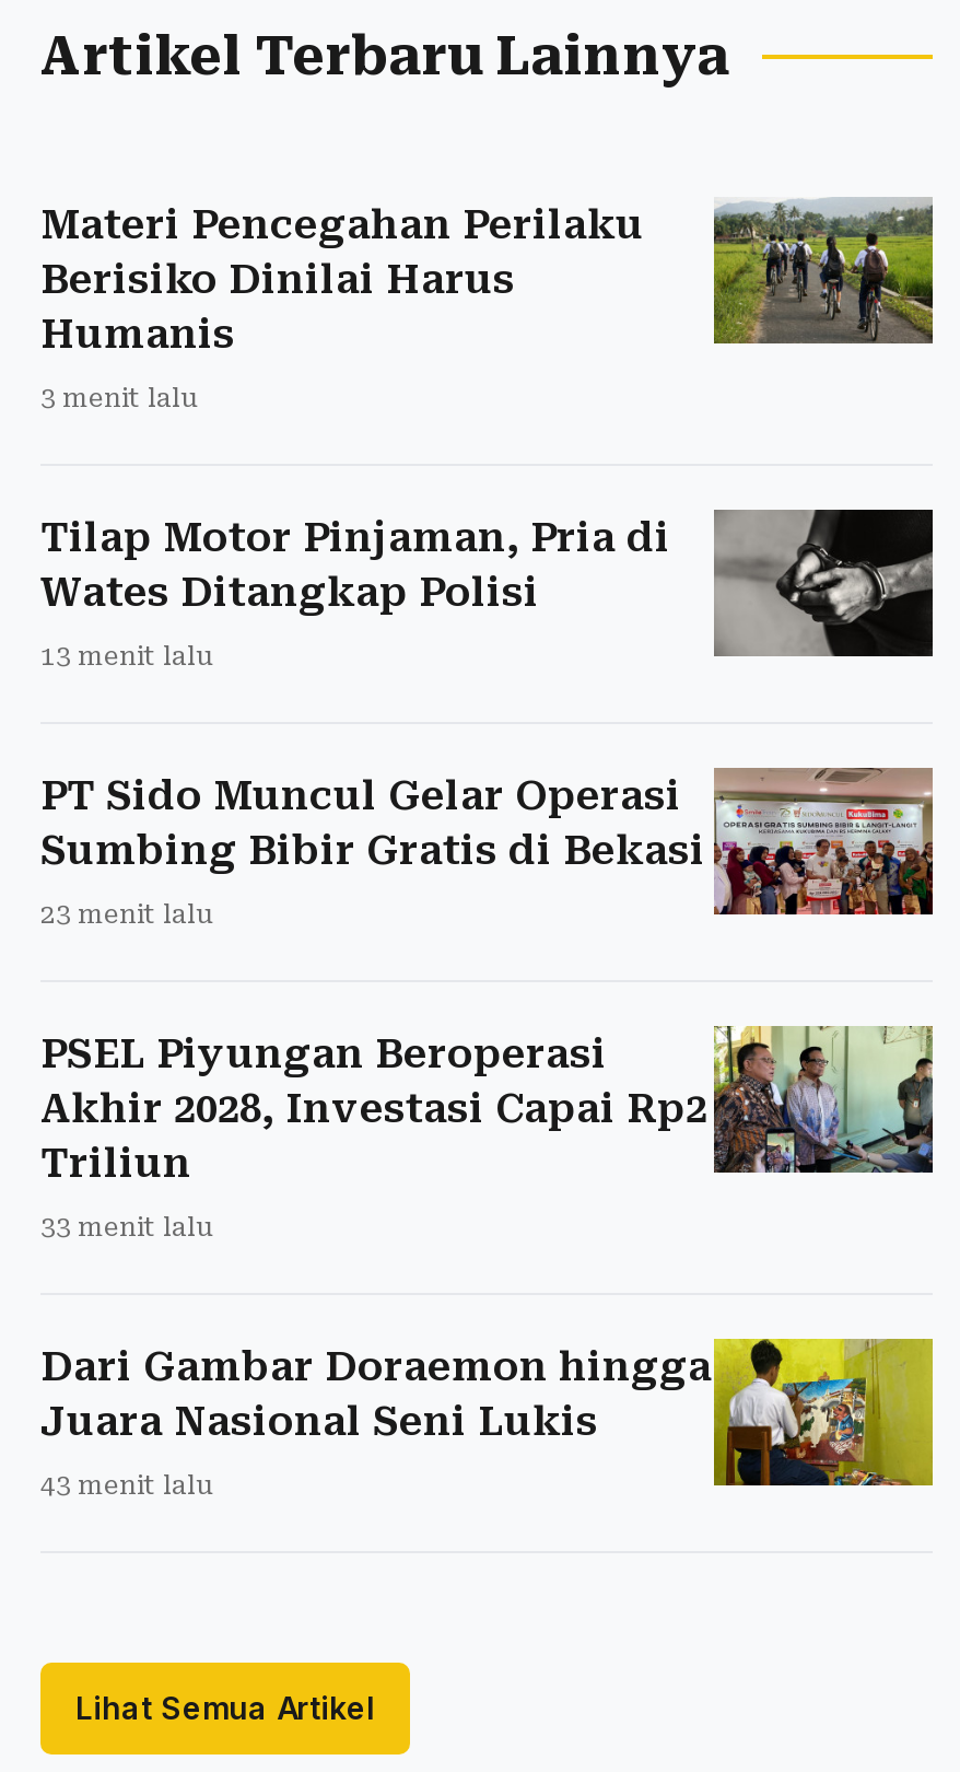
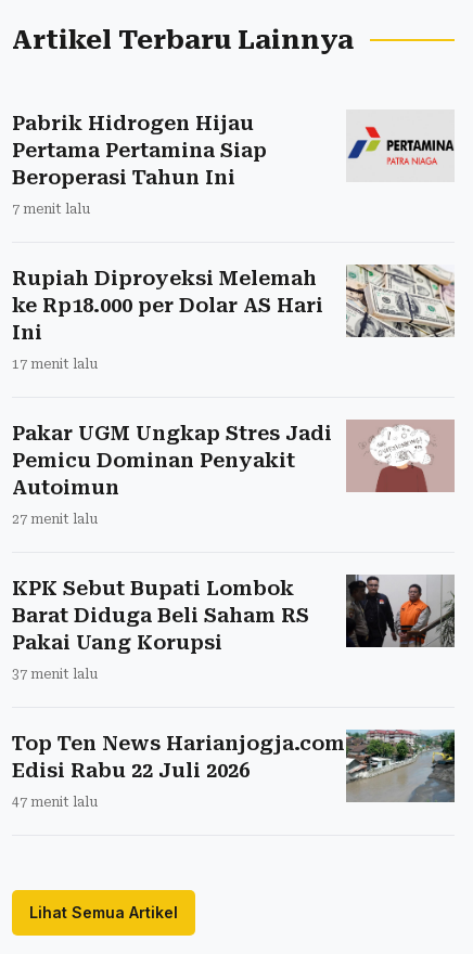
[40,201,644,356] Materi Pencegahan Perilaku | Berisiko Dinilai Harus | Humanis -> [12,111,267,188] Pabrik Hidrogen Hijau | Pertama Pertamina Siap | Beroperasi Tahun Ini
[712,199,935,346] [image] -> [346,125,455,182] [image]
[40,382,198,413] 3 menit lalu -> [12,201,90,216] 7 menit lalu
[40,508,935,658] [image] | Tilap Motor Pinjaman, Pria di | Wates Ditangkap Polisi -> [12,263,456,343] [image] | Rupiah Diproyeksi Melemah | ke Rp18.000 per Dolar AS Hari | Ini
[40,640,213,671] 13 menit lalu -> [12,356,98,372] 17 menit lalu
[40,766,935,917] [image] | PT Sido Muncul Gelar Operasi | Sumbing Bibir Gratis di Bekasi -> [12,420,453,498] [image] | Pakar UGM Ungkap Stres Jadi | Pemicu Dominan Penyakit | Autoimun
[40,898,213,929] 23 menit lalu -> [12,511,98,527] 27 menit lalu
[40,1026,933,1185] [image] | PSEL Piyungan Beroperasi | Akhir 2028, Investasi Capai Rp2 | Triliun -> [12,575,455,653] [image] | KPK Sebut Bupati Lombok | Barat Diduga Beli Saham RS | Pakai Uang Korupsi
[40,1211,213,1242] 33 menit lalu -> [12,666,98,682] 37 menit lalu
[40,1337,935,1488] [image] | Dari Gambar Doraemon hingga | Juara Nasional Seni Lukis -> [12,729,456,803] [image] | Top Ten News Harianjogja.com | Edisi Rabu 22 Juli 2026
[40,1469,213,1500] 43 menit lalu -> [12,794,98,809] 47 menit lalu

